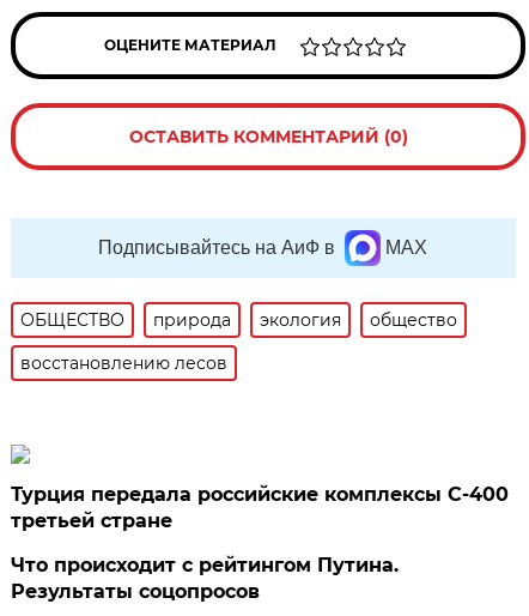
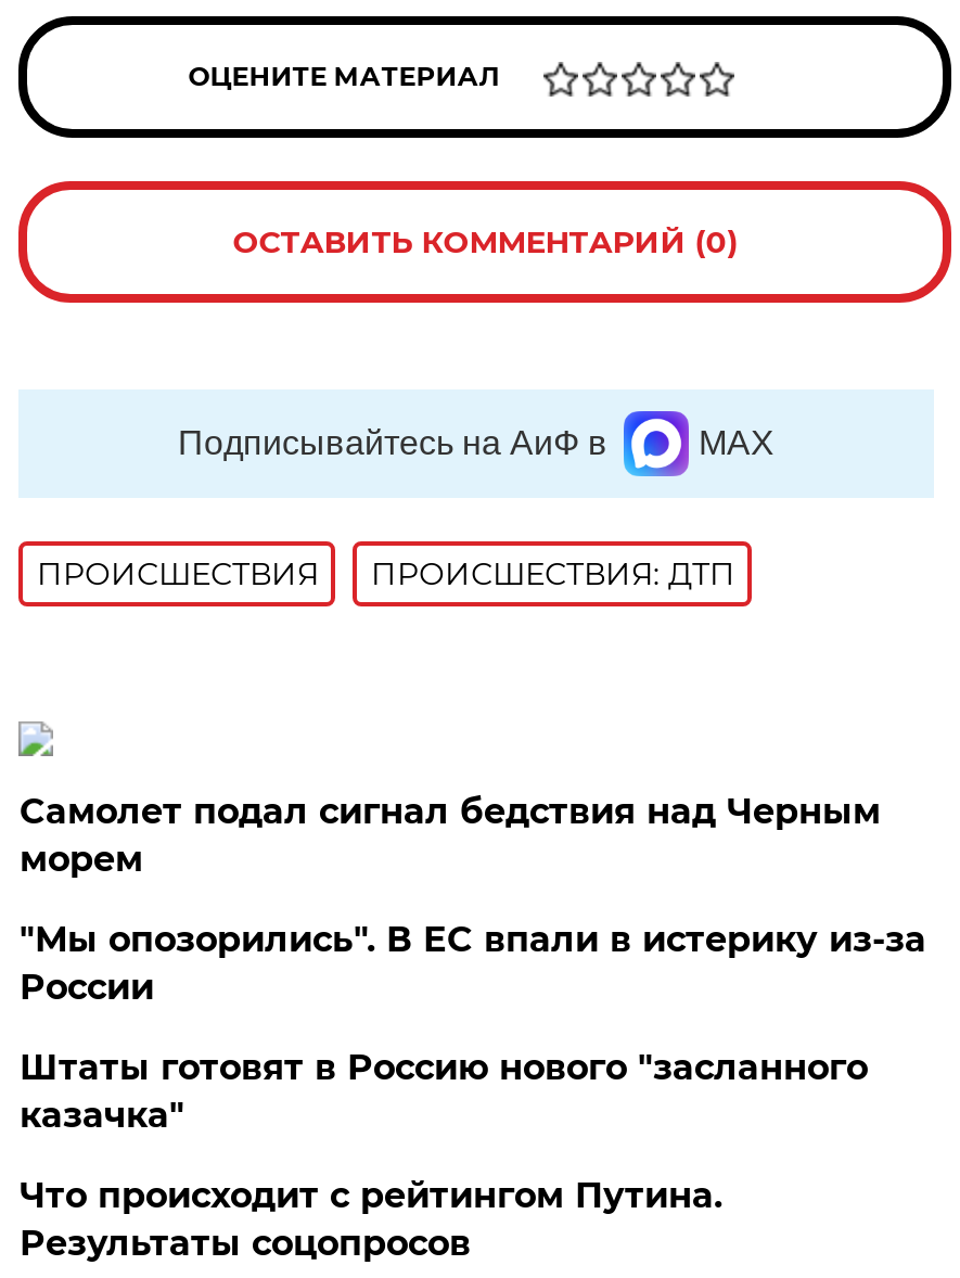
[21,309,458,374] ОБЩЕСТВО | природа | экология | общество | восстановлению лесов -> [37,554,735,593] ПРОИСШЕСТВИЯ | ПРОИСШЕСТВИЯ: ДТП
[11,483,509,532] Турция передала российские комплексы С-400 | третьей стране -> [19,791,926,1136] Самолет подал сигнал бедствия над Черным | морем | "Мы опозорились". В ЕС впали в истерику из-за | России | Штаты готовят в Россию нового "засланного | казачка"

